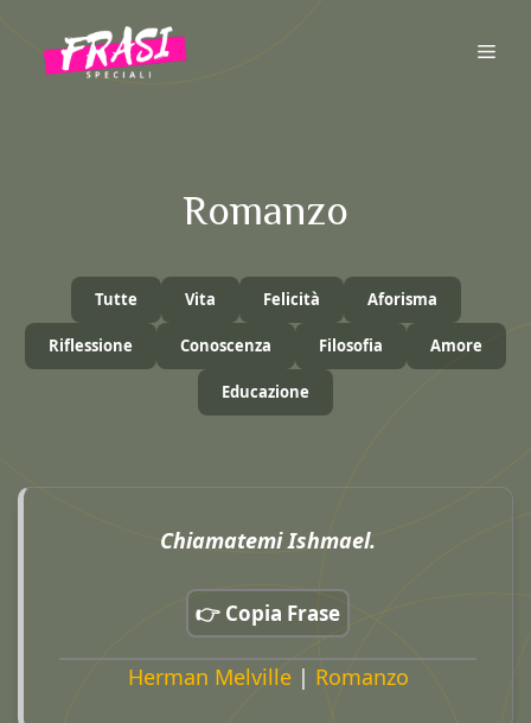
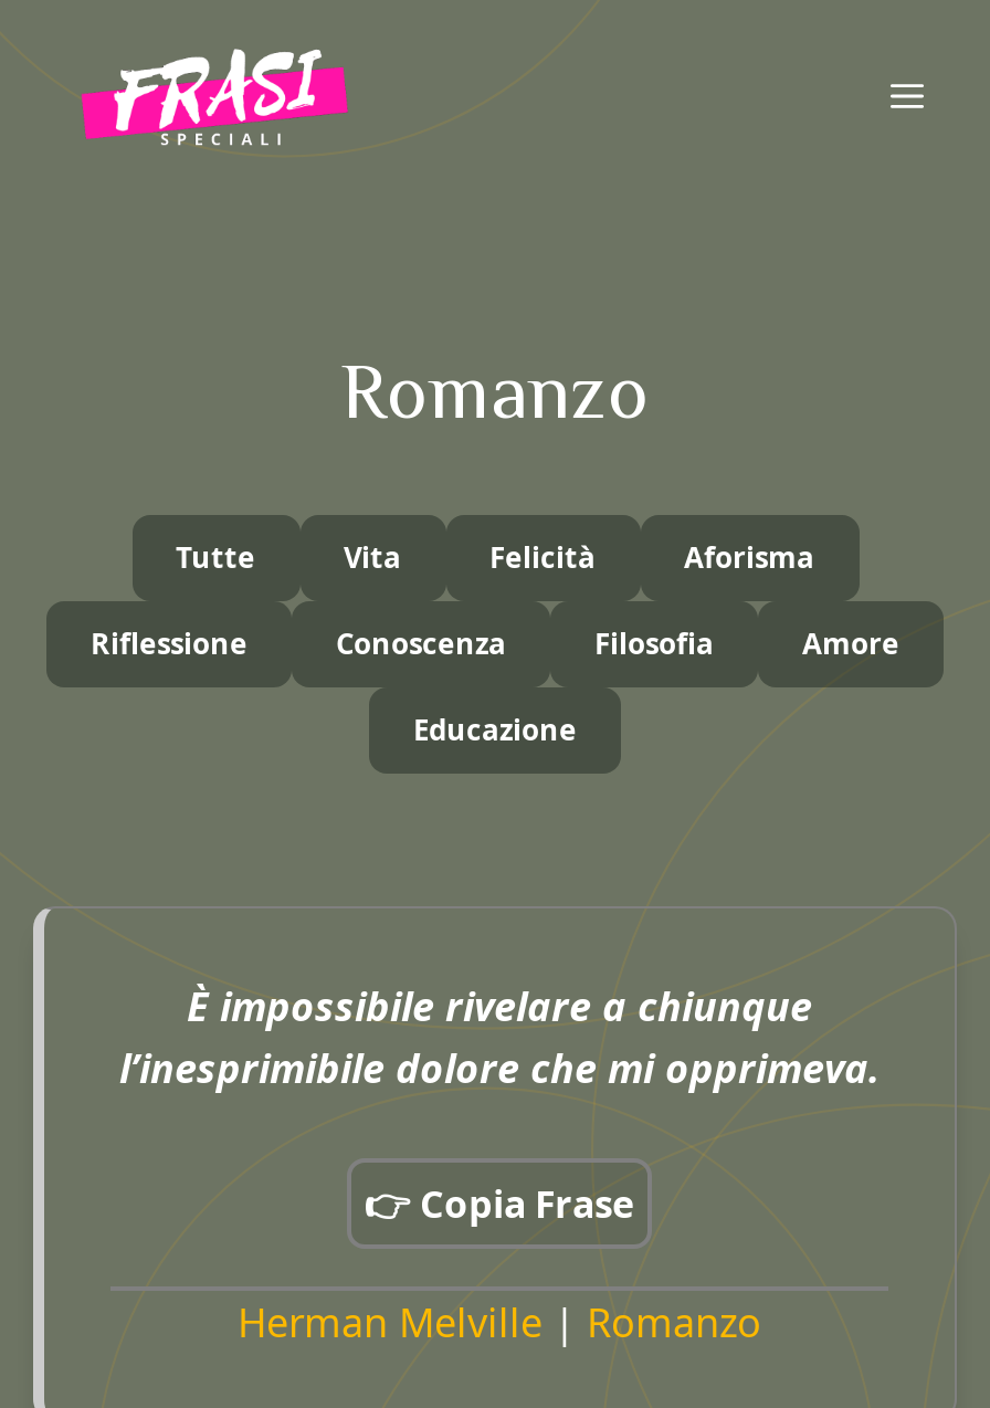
[160,525,376,554] Chiamatemi Ishmael. -> [119,978,880,1093] È impossibile rivelare a chiunque | l’inesprimibile dolore che mi opprimeva.

